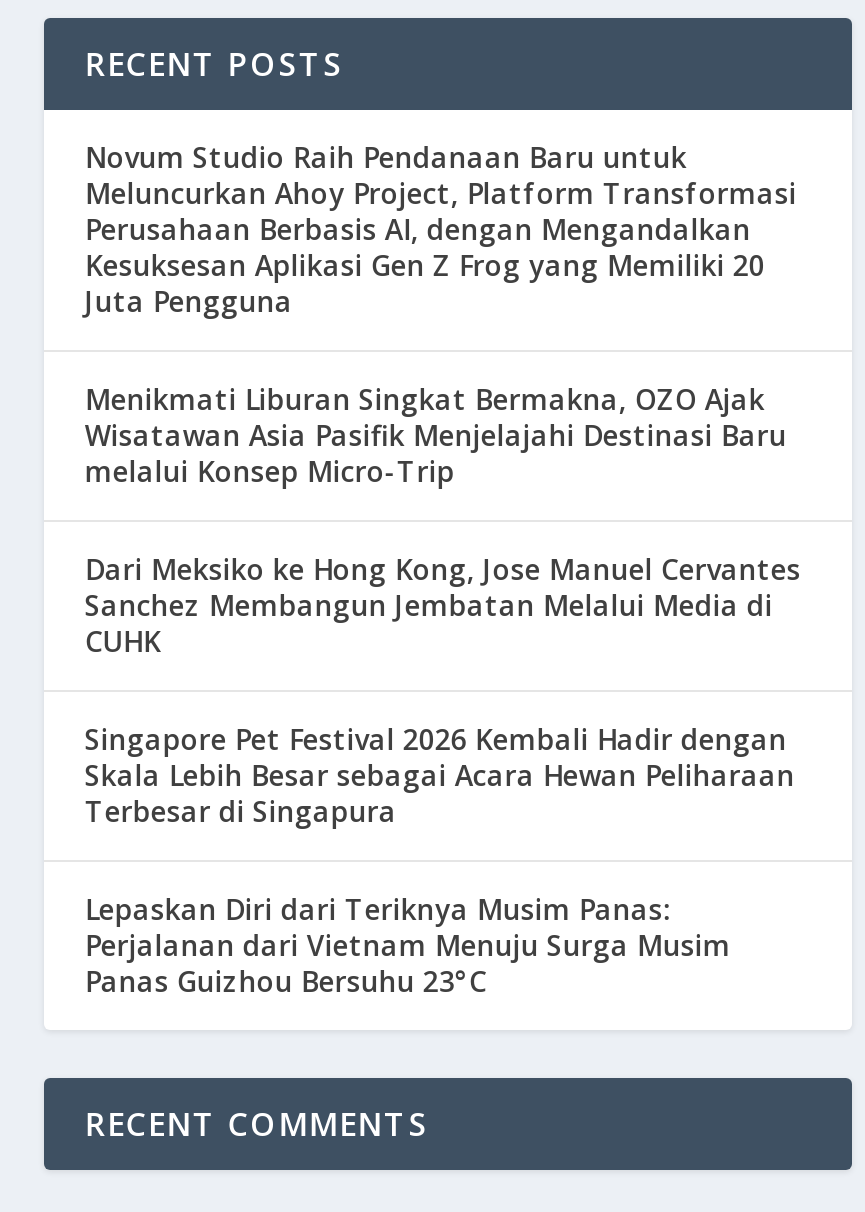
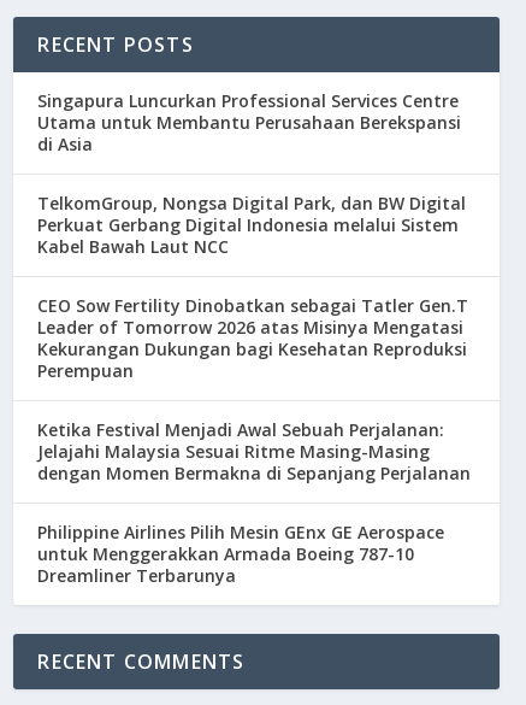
[85,138,797,320] Novum Studio Raih Pendanaan Baru untuk | Meluncurkan Ahoy Project, Platform Transformasi | Perusahaan Berbasis AI, dengan Mengandalkan | Kesuksesan Aplikasi Gen Z Frog yang Memiliki 20 | Juta Pengguna -> [38,89,461,156] Singapura Luncurkan Professional Services Centre | Utama untuk Membantu Perusahaan Berekspansi | di Asia
[85,380,787,490] Menikmati Liburan Singkat Bermakna, OZO Ajak | Wisatawan Asia Pasifik Menjelajahi Destinasi Baru | melalui Konsep Micro-Trip -> [38,192,466,258] TelkomGroup, Nongsa Digital Park, dan BW Digital | Perkuat Gerbang Digital Indonesia melalui Sistem | Kabel Bawah Laut NCC
[85,550,801,660] Dari Meksiko ke Hong Kong, Jose Manuel Cervantes | Sanchez Membangun Jembatan Melalui Media di | CUHK -> [38,294,469,382] CEO Sow Fertility Dinobatkan sebagai Tatler Gen.T | Leader of Tomorrow 2026 atas Misinya Mengatasi | Kekurangan Dukungan bagi Kesehatan Reproduksi | Perempuan
[85,720,795,830] Singapore Pet Festival 2026 Kembali Hadir dengan | Skala Lebih Besar sebagai Acara Hewan Peliharaan | Terbesar di Singapura -> [38,418,471,485] Ketika Festival Menjadi Awal Sebuah Perjalanan: | Jelajahi Malaysia Sesuai Ritme Masing-Masing | dengan Momen Bermakna di Sepanjang Perjalanan
[85,890,731,1000] Lepaskan Diri dari Teriknya Musim Panas: | Perjalanan dari Vietnam Menuju Surga Musim | Panas Guizhou Bersuhu 23°C -> [38,521,445,587] Philippine Airlines Pilih Mesin GEnx GE Aerospace | untuk Menggerakkan Armada Boeing 787-10 | Dreamliner Terbarunya

